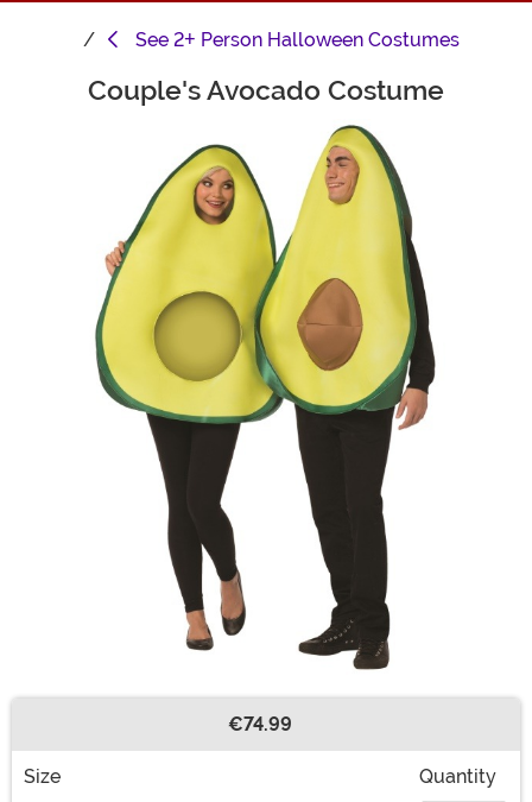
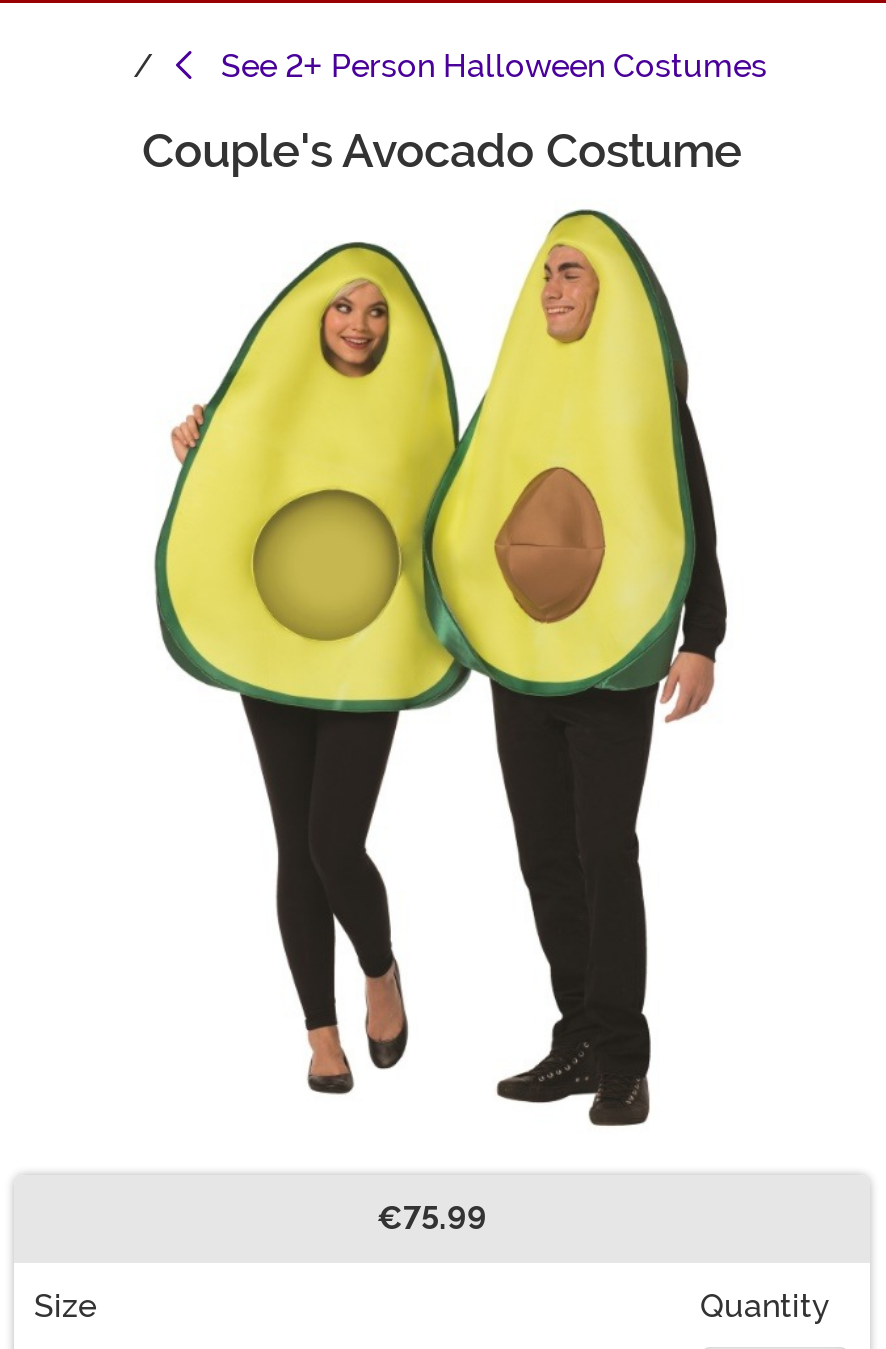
[228,713,292,736] €74.99 -> [377,1200,487,1238] €75.99

